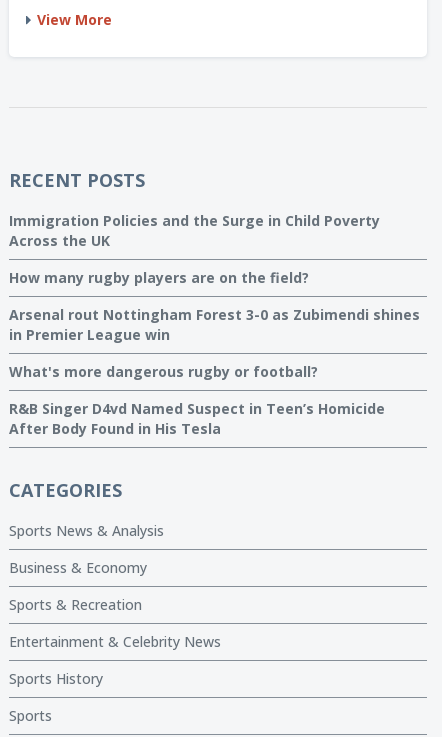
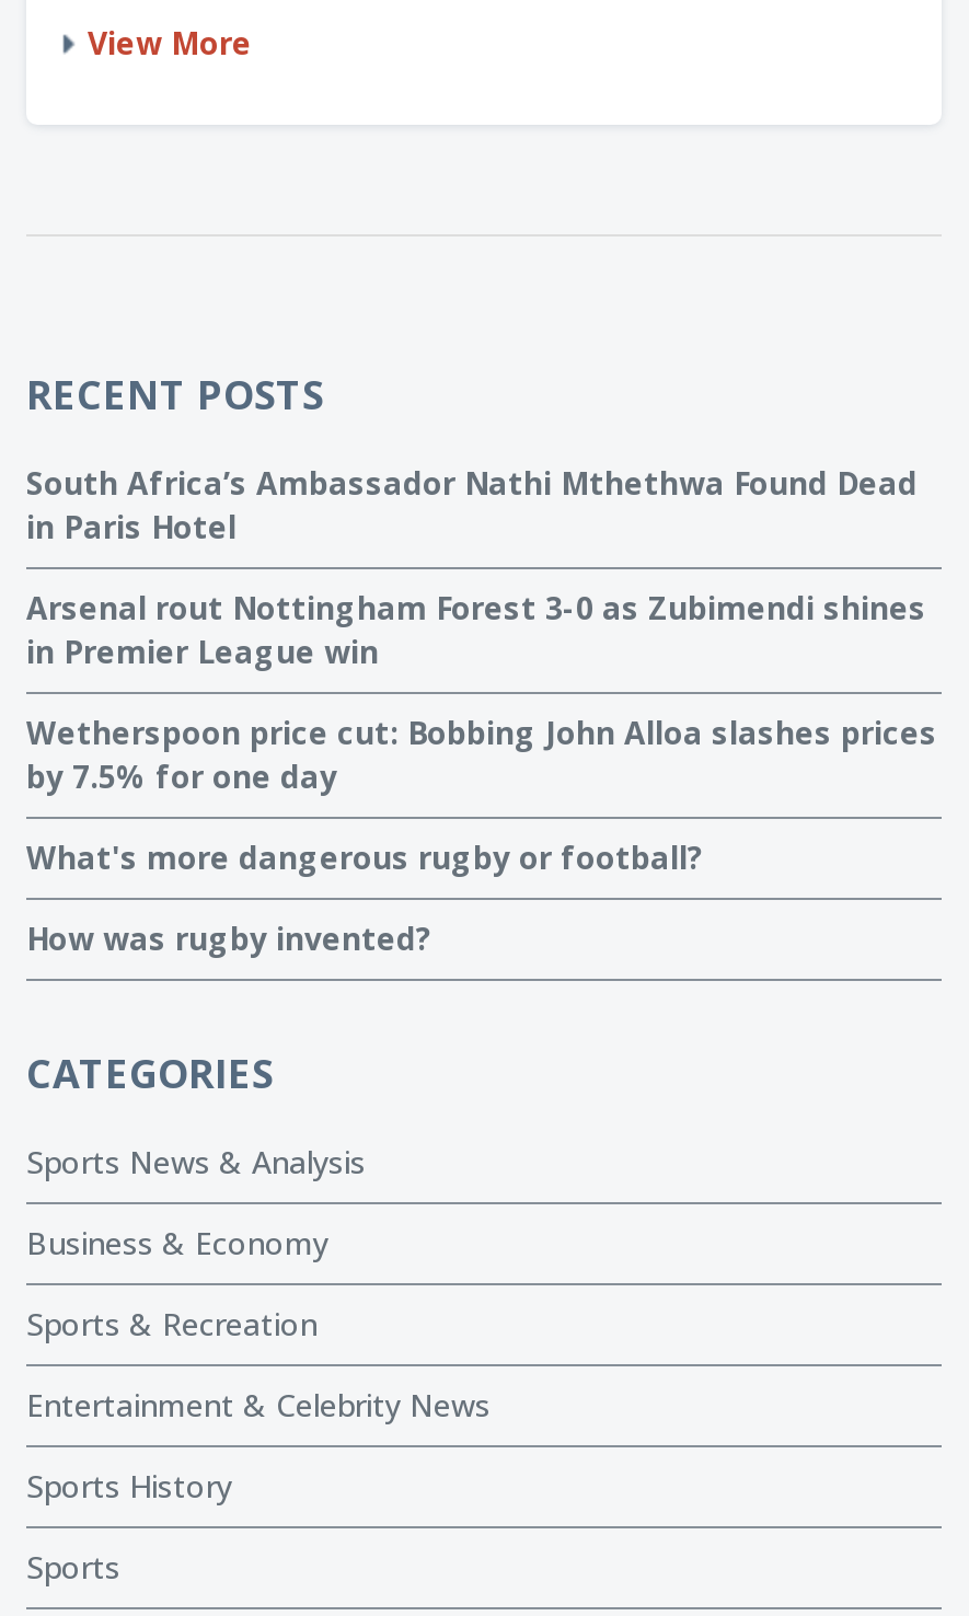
[9,211,380,287] Immigration Policies and the Surge in Child Poverty | Across the UK | How many rugby players are on the field? -> [26,462,918,548] South Africa’s Ambassador Nathi Mthethwa Found Dead | in Paris Hotel
moved [9,305,420,344] -> [26,587,926,673]: Arsenal rout Nottingham Forest 3-0 as Zubimendi shines | in Premier League win
none -> [26,712,937,797] Wetherspoon price cut: Bobbing John Alloa slashes prices | by 7.5% for one day
moved [9,362,318,381] -> [26,837,703,879]: What's more dangerous rugby or football?
[9,399,385,438] R&B Singer D4vd Named Suspect in Teen’s Homicide | After Body Found in His Tesla -> [26,918,431,960] How was rugby invented?

